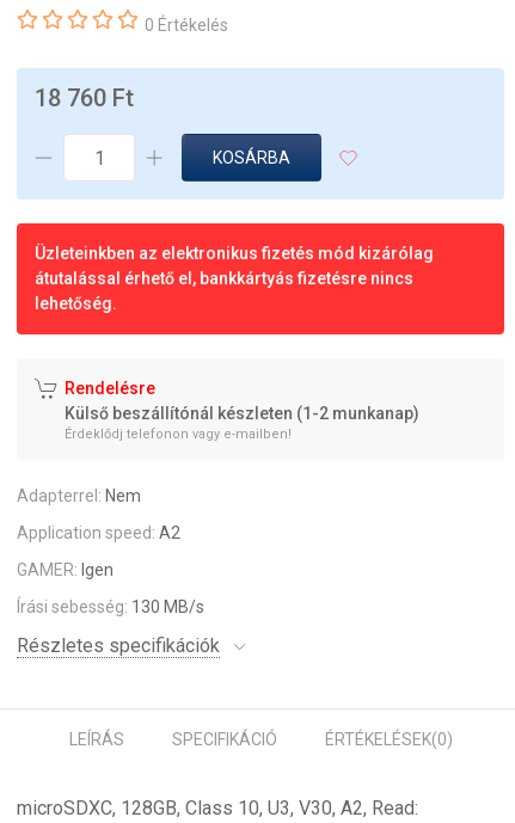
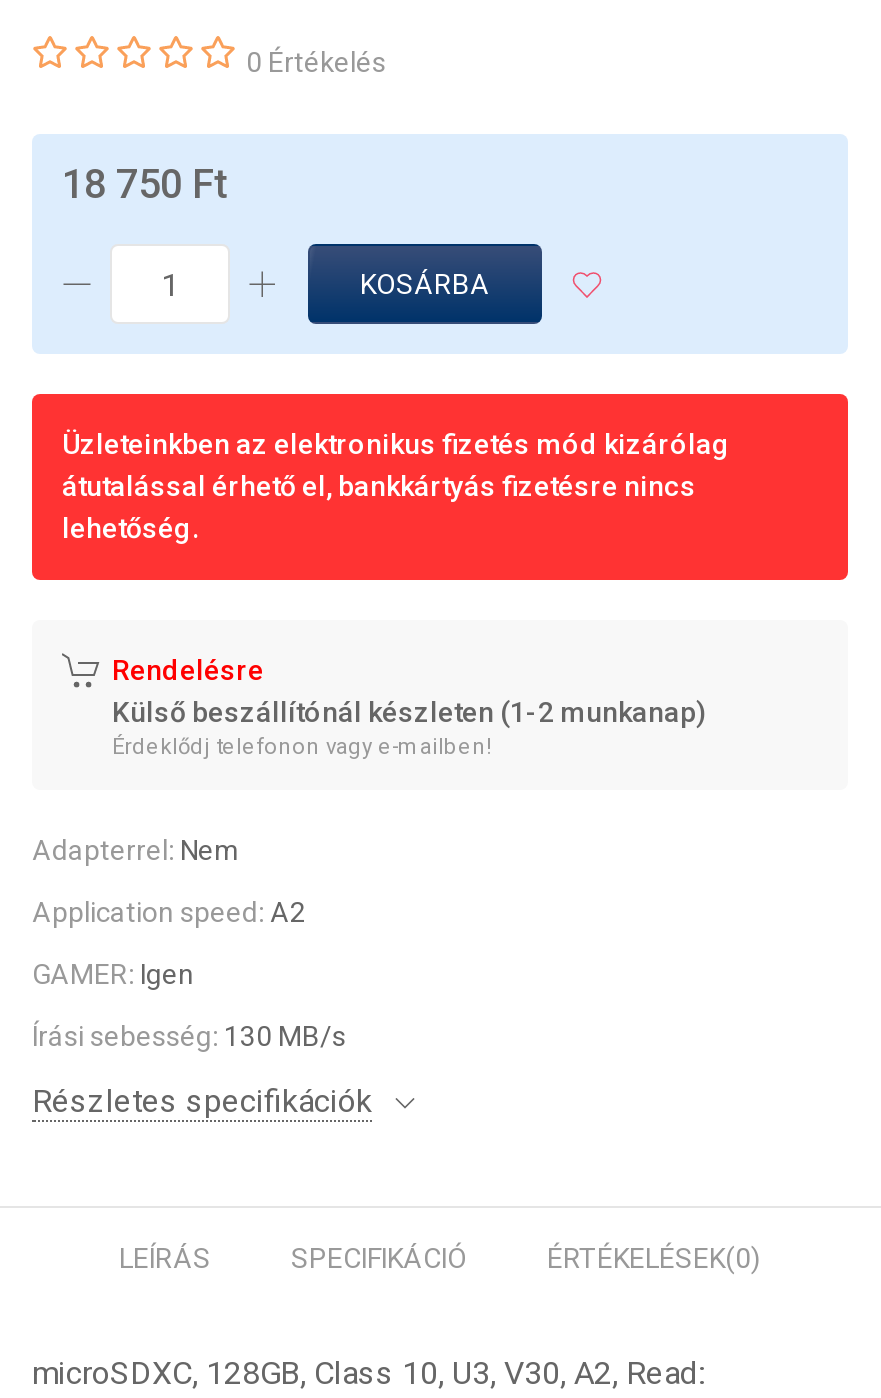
[35,84,134,112] 18 760 Ft -> [62,160,228,208] 18 750 Ft

